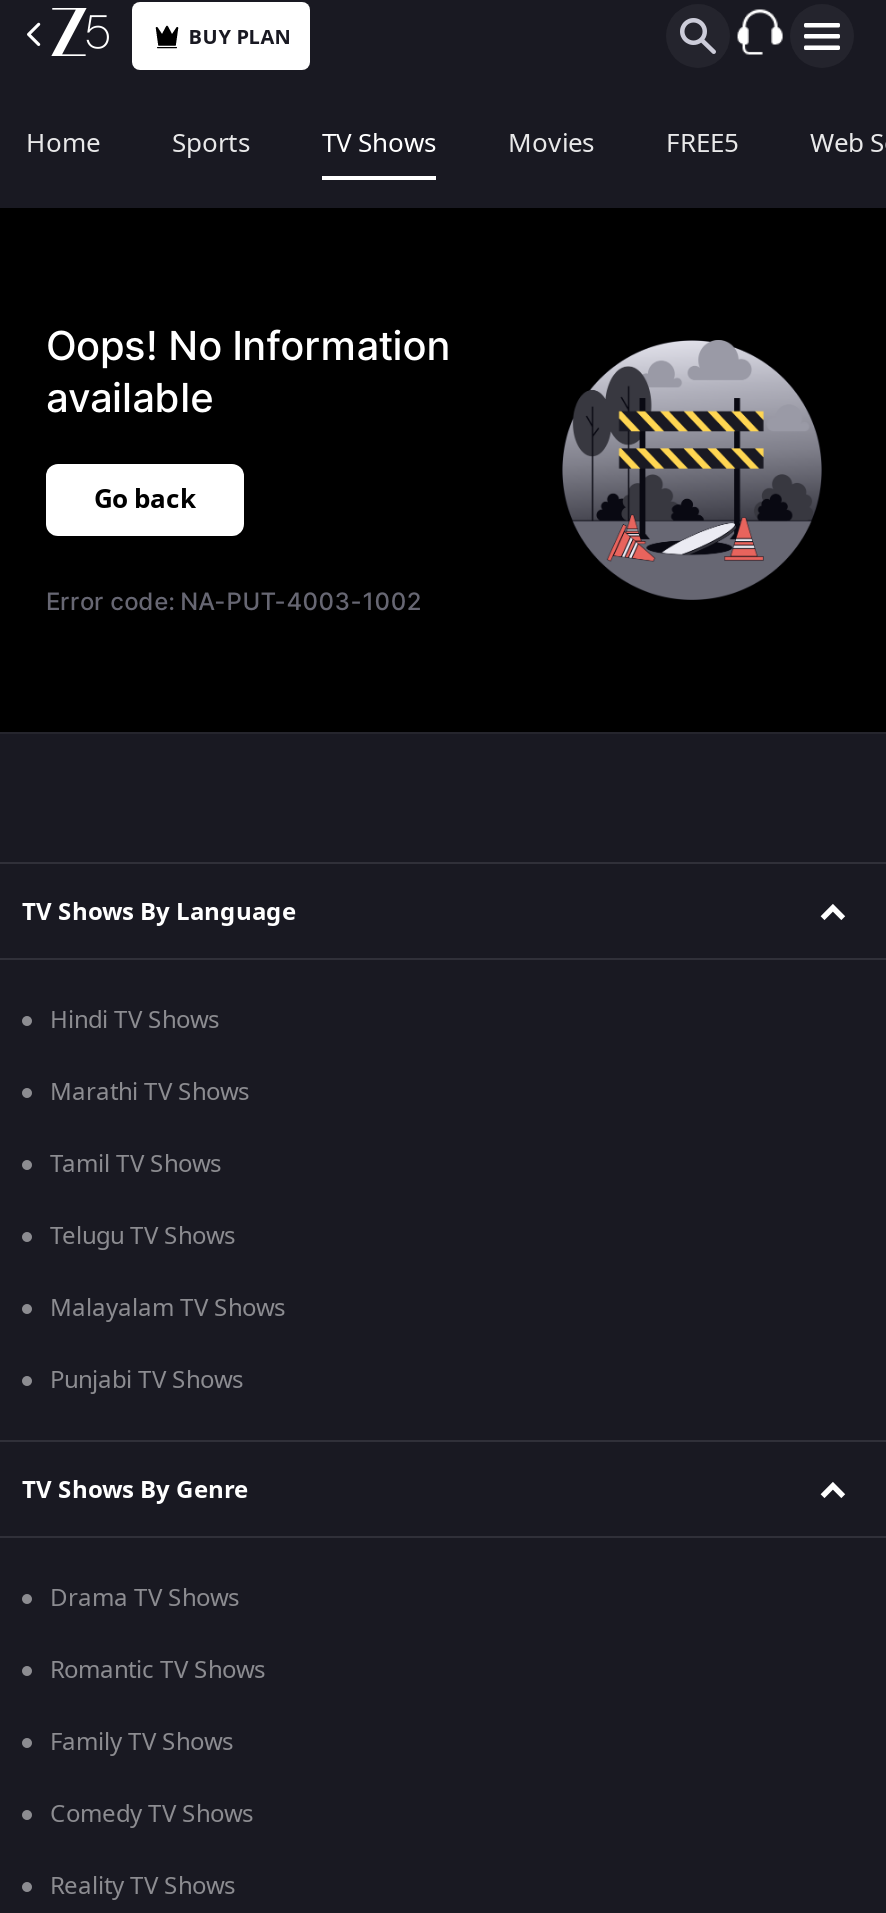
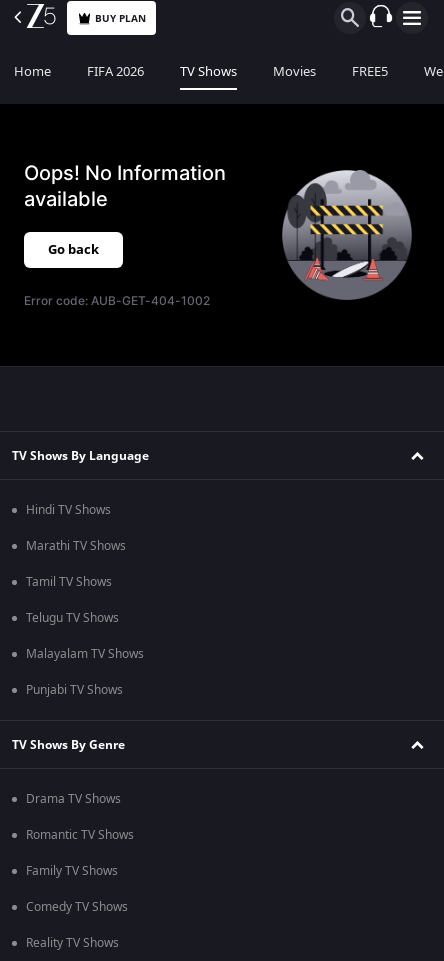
[172,124,250,162] Sports -> [87,62,144,81] FIFA 2026
[46,586,421,616] Error code: NA-PUT-4003-1002 -> [24,293,210,308] Error code: AUB-GET-404-1002

